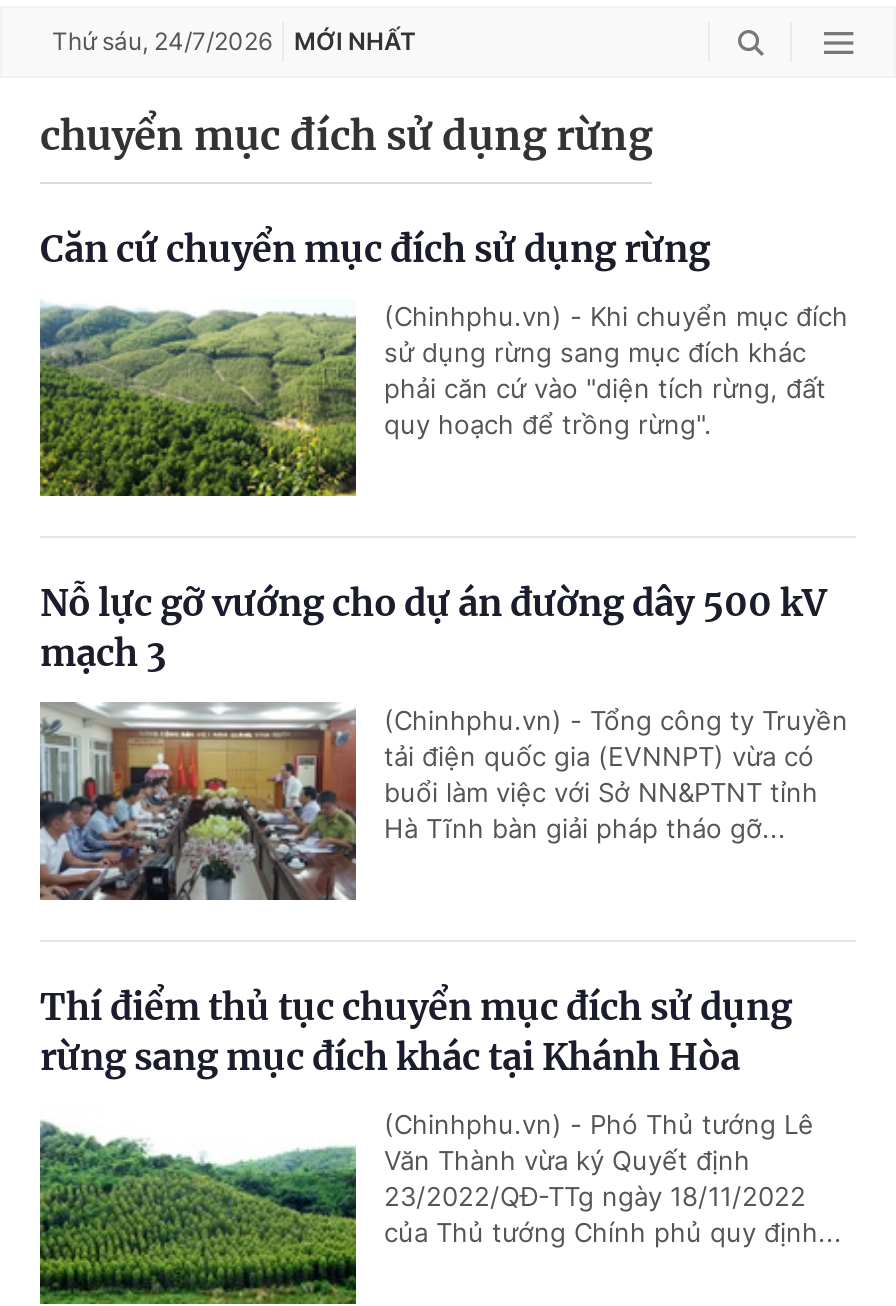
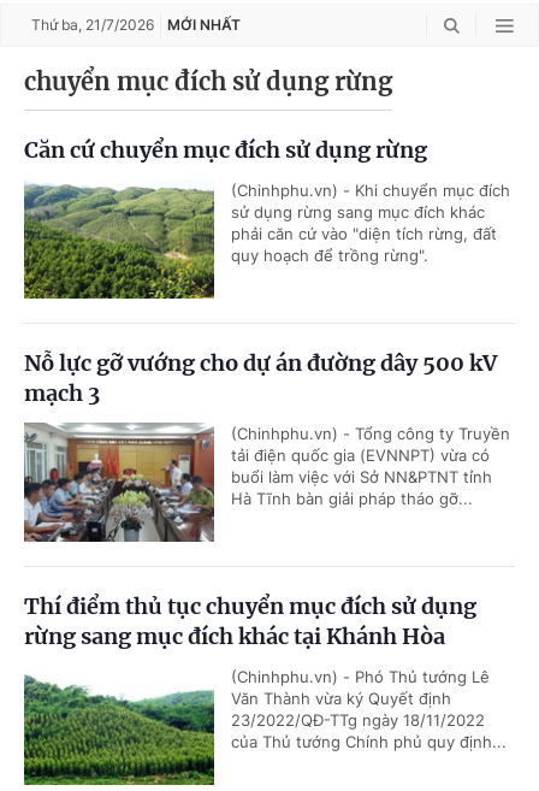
[52,26,416,56] Thứ sáu, 24/7/2026 MỚI NHẤT -> [31,16,241,34] Thứ ba, 21/7/2026 MỚI NHẤT

